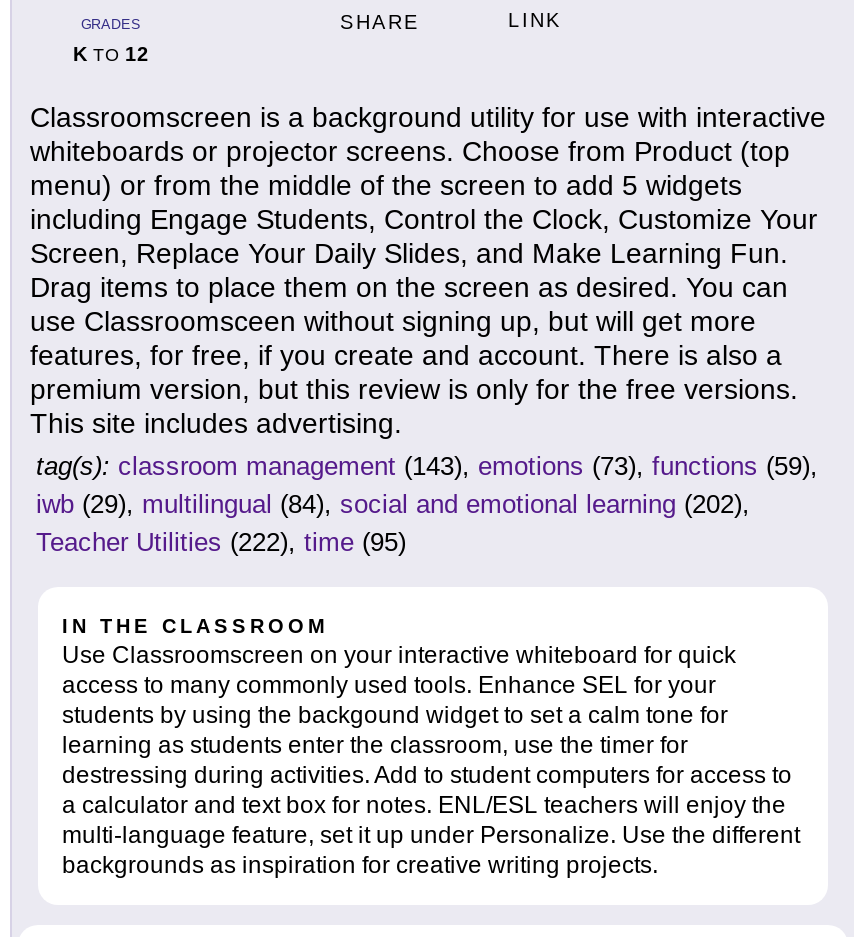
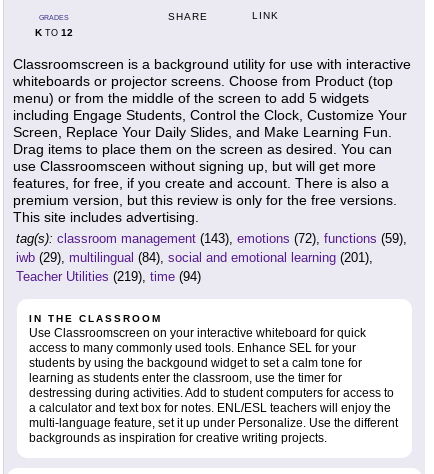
[36,452,818,482] tag(s): classroom management (143), emotions (73), functions (59), -> [16,231,407,246] tag(s): classroom management (143), emotions (72), functions (59),
[36,490,750,520] iwb (29), multilingual (84), social and emotional learning (202), -> [16,250,373,265] iwb (29), multilingual (84), social and emotional learning (201),
[36,528,406,558] Teacher Utilities (222), time (95) -> [16,269,201,284] Teacher Utilities (219), time (94)

